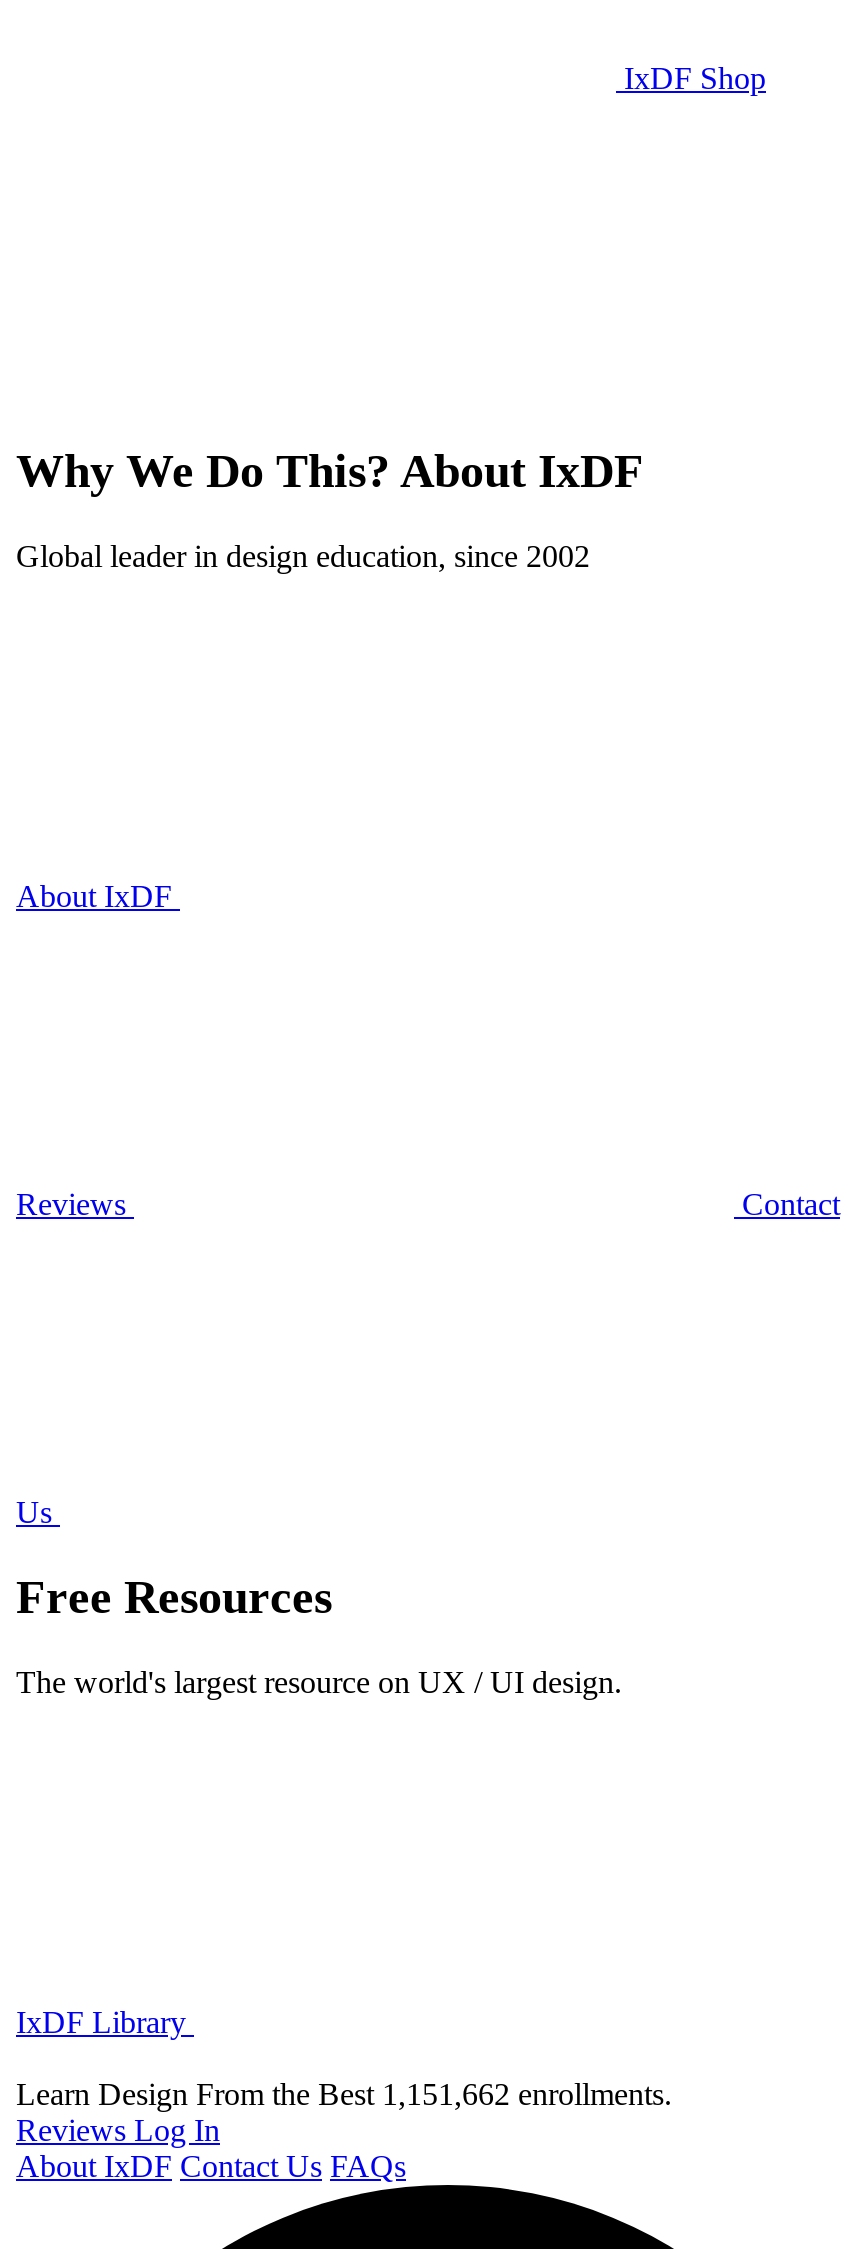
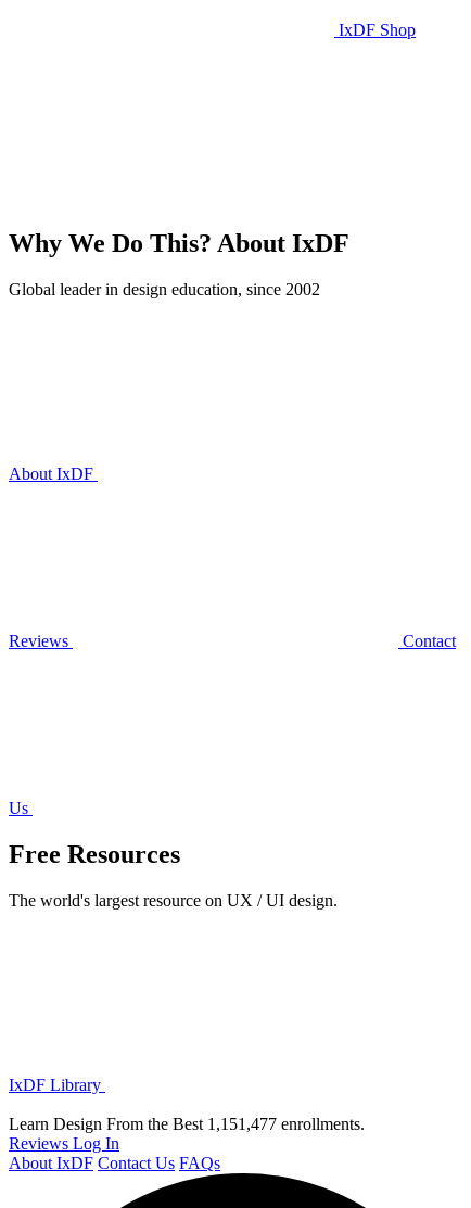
[16,2076,672,2110] Learn Design From the Best 1,151,662 enrollments. -> [9,1114,365,1133] Learn Design From the Best 1,151,477 enrollments.

